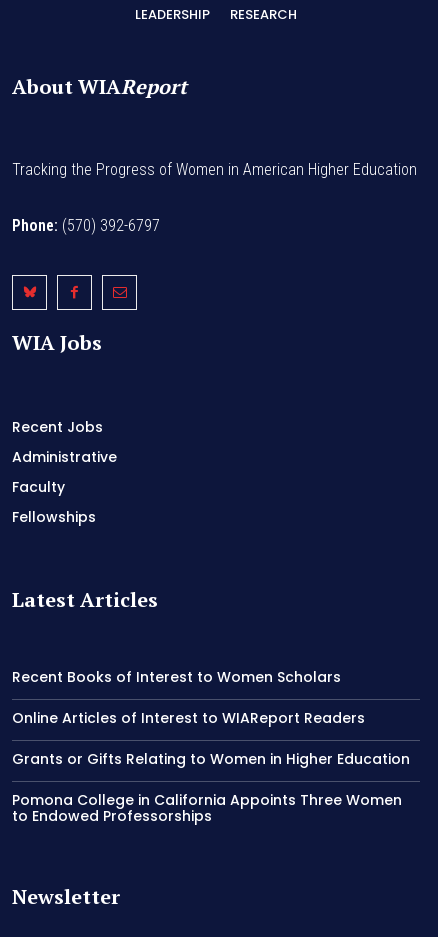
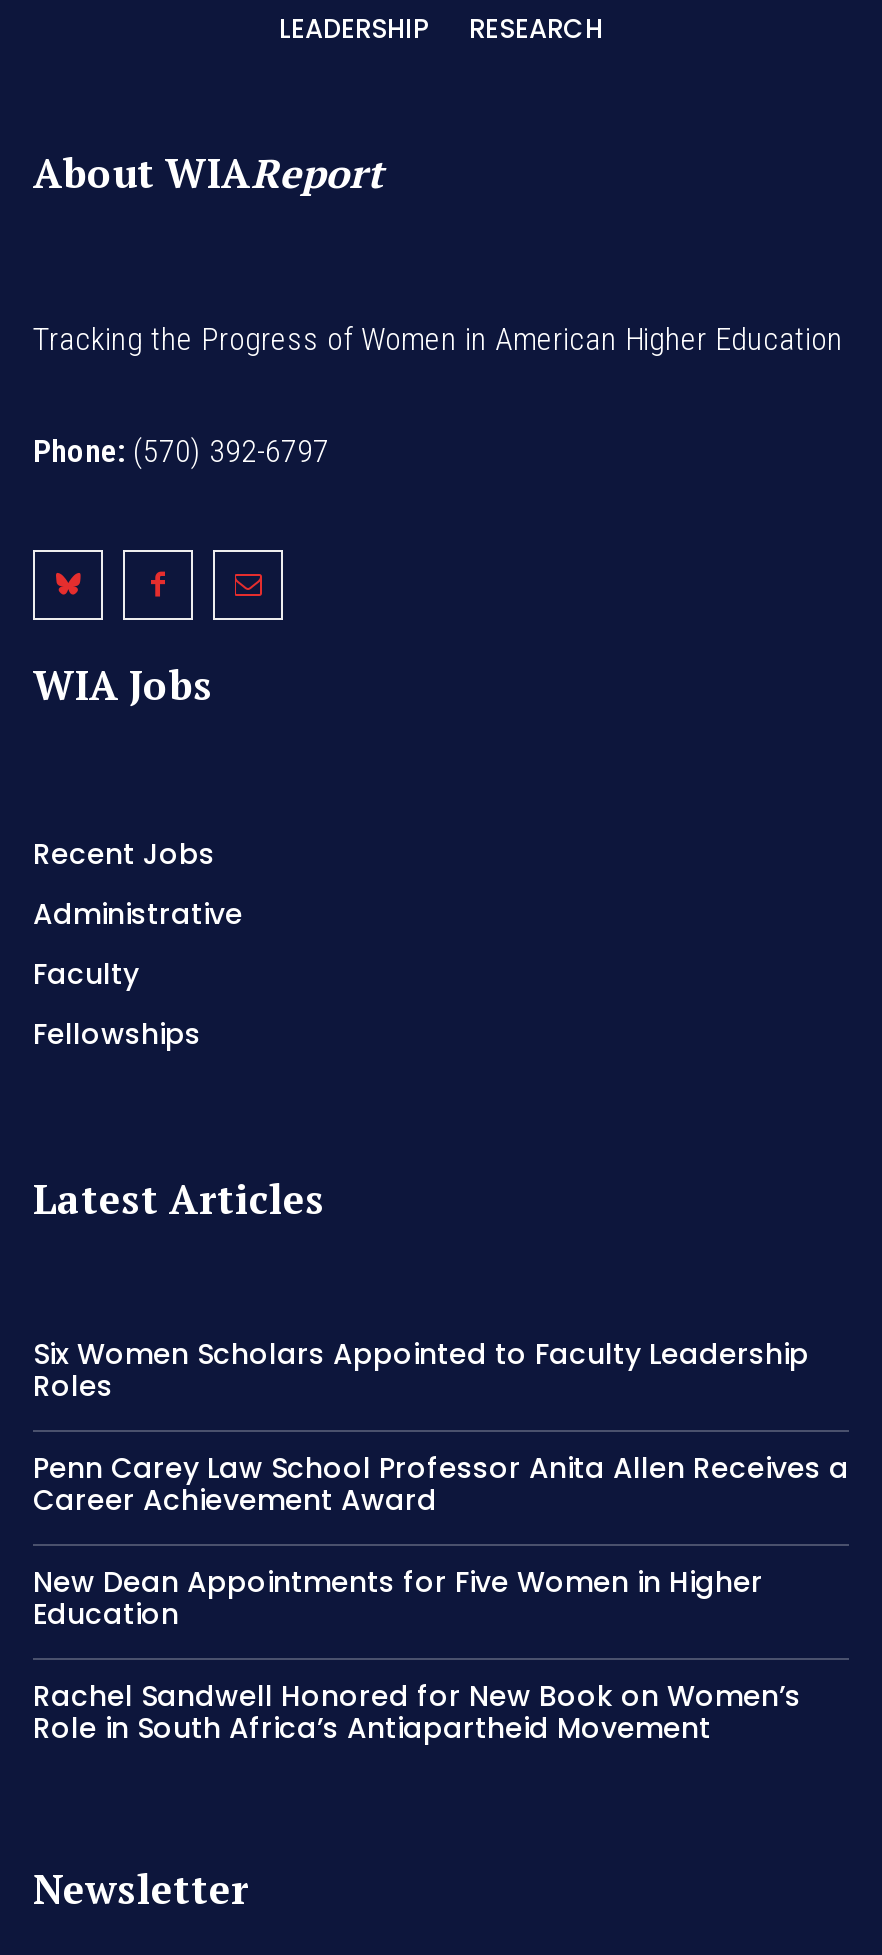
[12,667,341,687] Recent Books of Interest to Women Scholars -> [33,1335,809,1407] Six Women Scholars Appointed to Faculty Leadership | Roles
[12,708,365,728] Online Articles of Interest to WIAReport Readers -> [33,1449,849,1521] Penn Carey Law School Professor Anita Allen Receives a | Career Achievement Award
[12,749,410,769] Grants or Gifts Relating to Women in Higher Education -> [33,1563,763,1635] New Dean Appointments for Five Women in Higher | Education
[12,790,402,826] Pomona College in California Appoints Three Women | to Endowed Professorships -> [33,1677,801,1749] Rachel Sandwell Honored for New Book on Women’s | Role in South Africa’s Antiapartheid Movement

